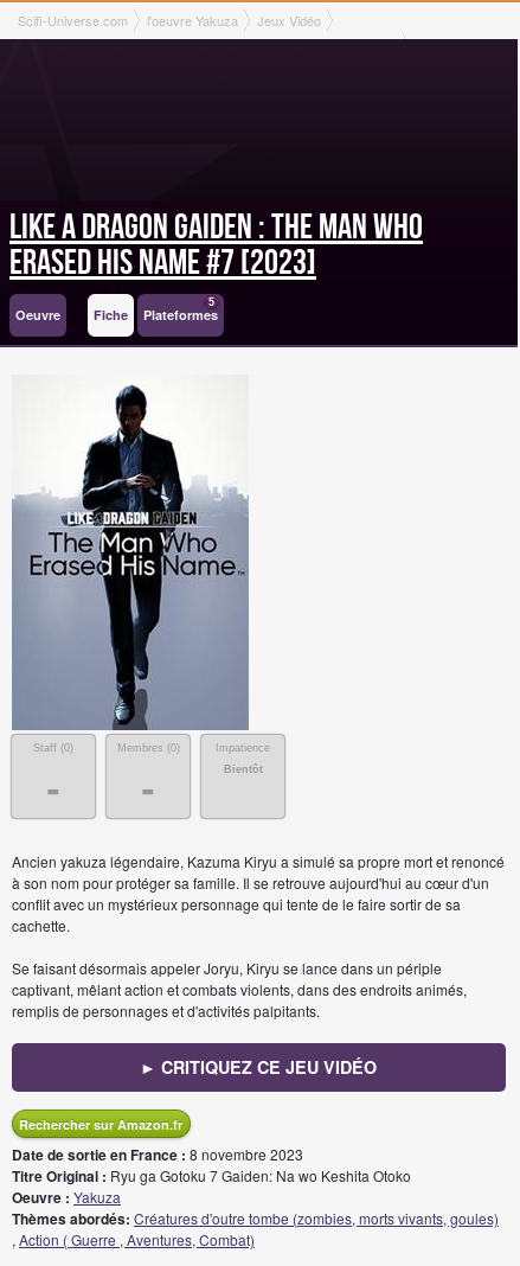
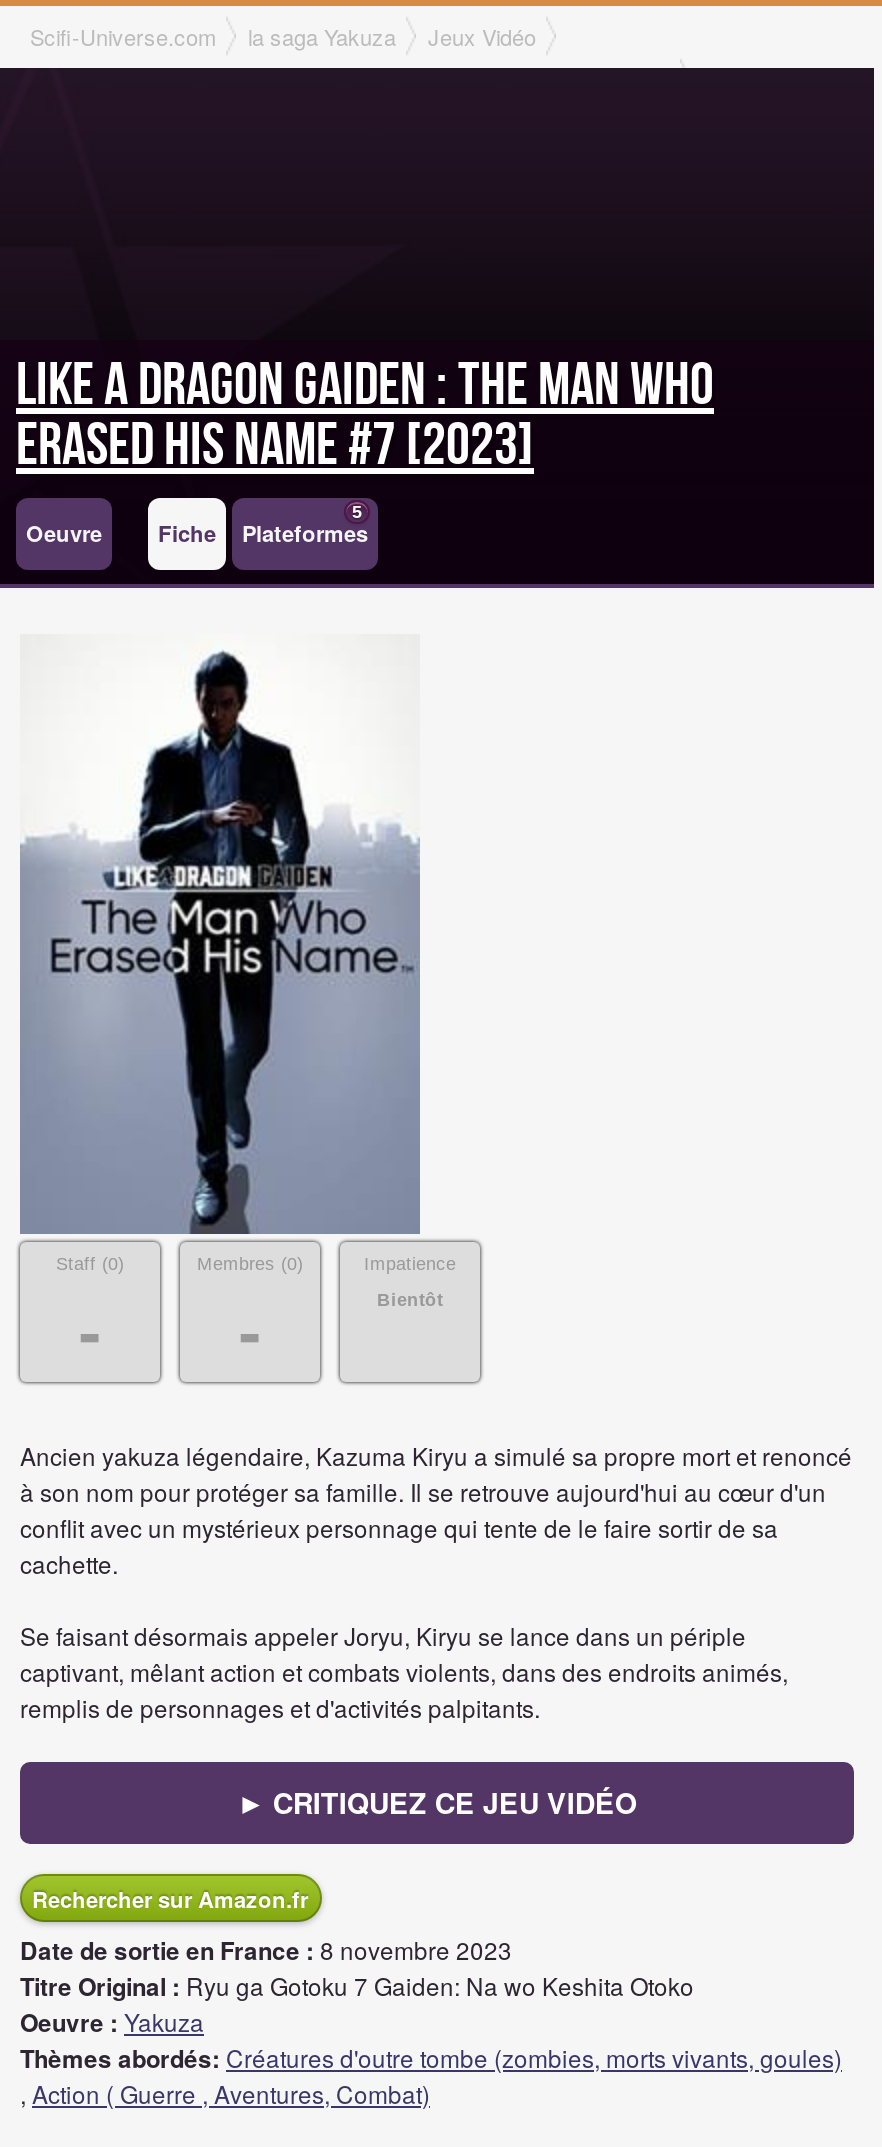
[147,11,238,30] l'oeuvre Yakuza -> [248,20,396,52] la saga Yakuza

